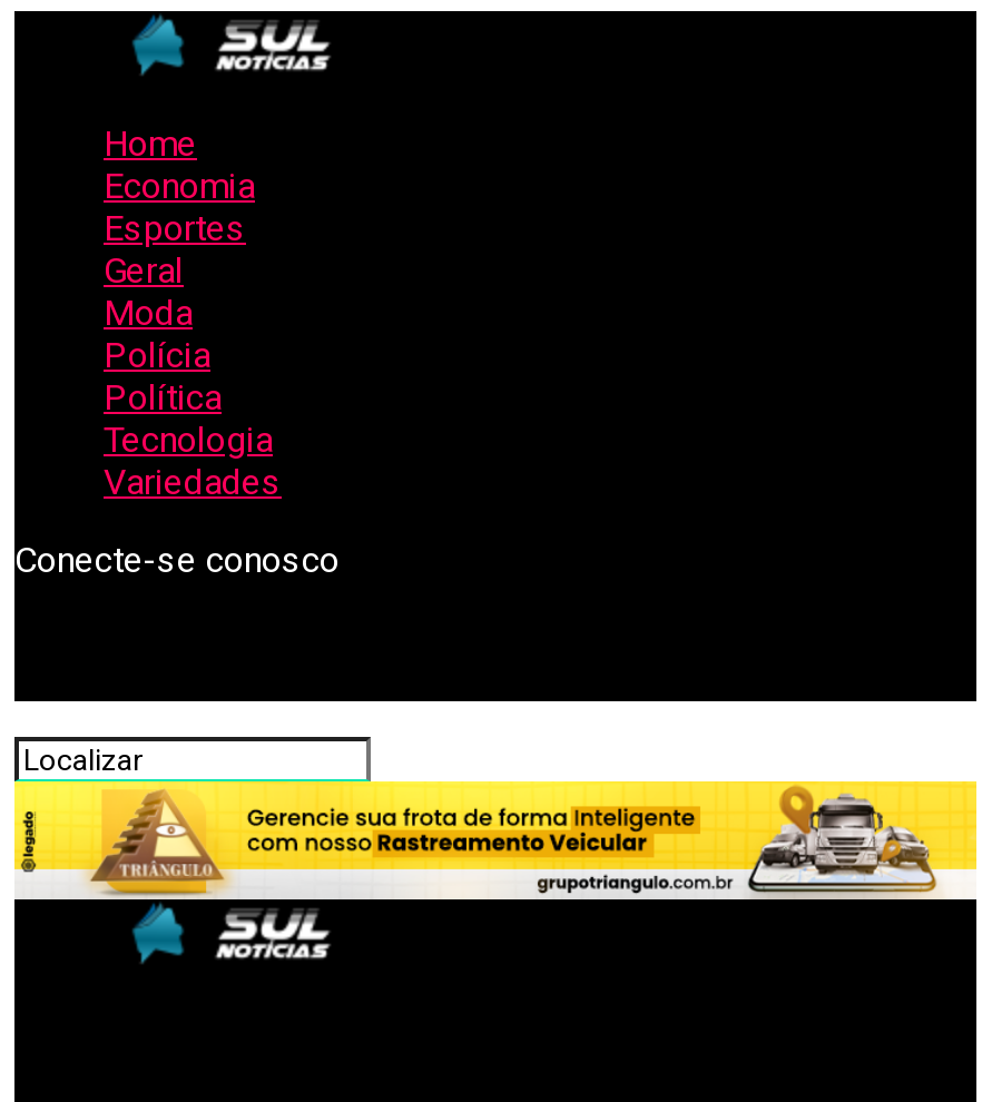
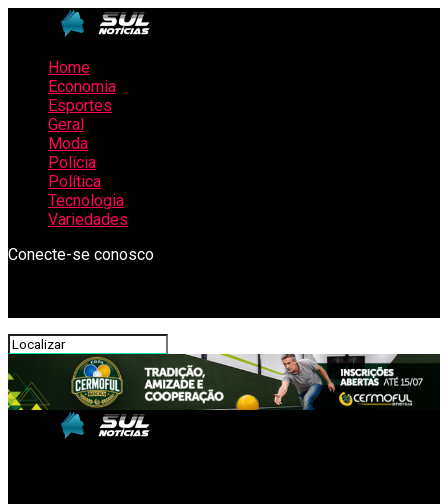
[12,779,979,904] [image] -> [7,353,441,411] [image]

